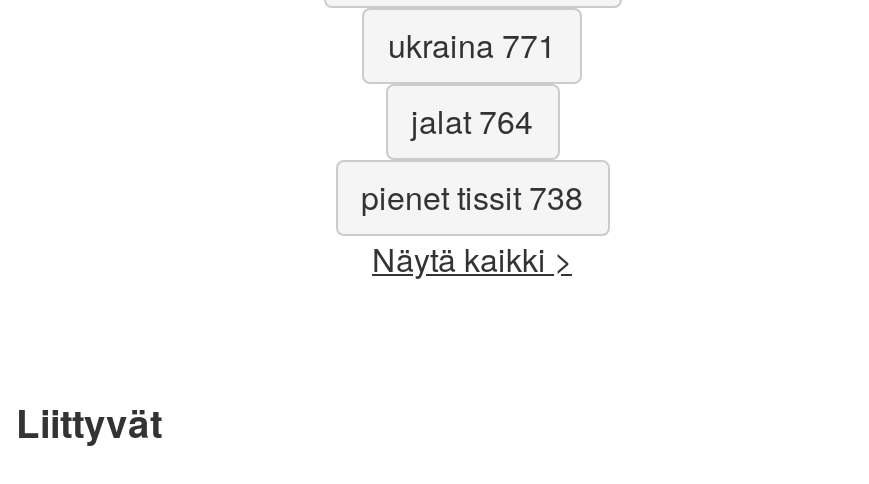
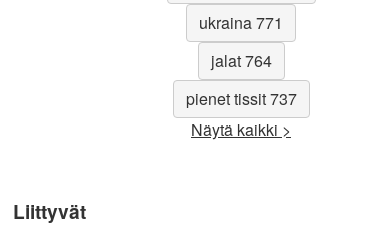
[361,174,583,220] pienet tissit 738 -> [185,87,296,110] pienet tissit 737

